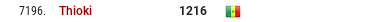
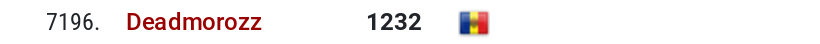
[59,4,207,18] Thioki | 1216 -> [126,8,422,36] Deadmorozz | 1232

